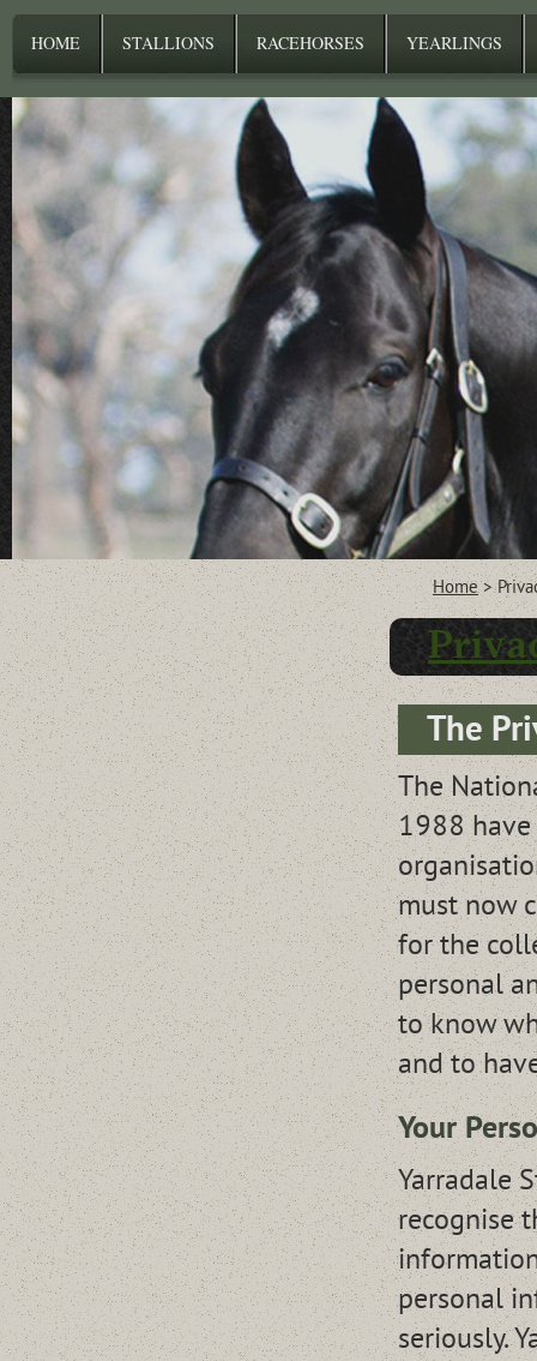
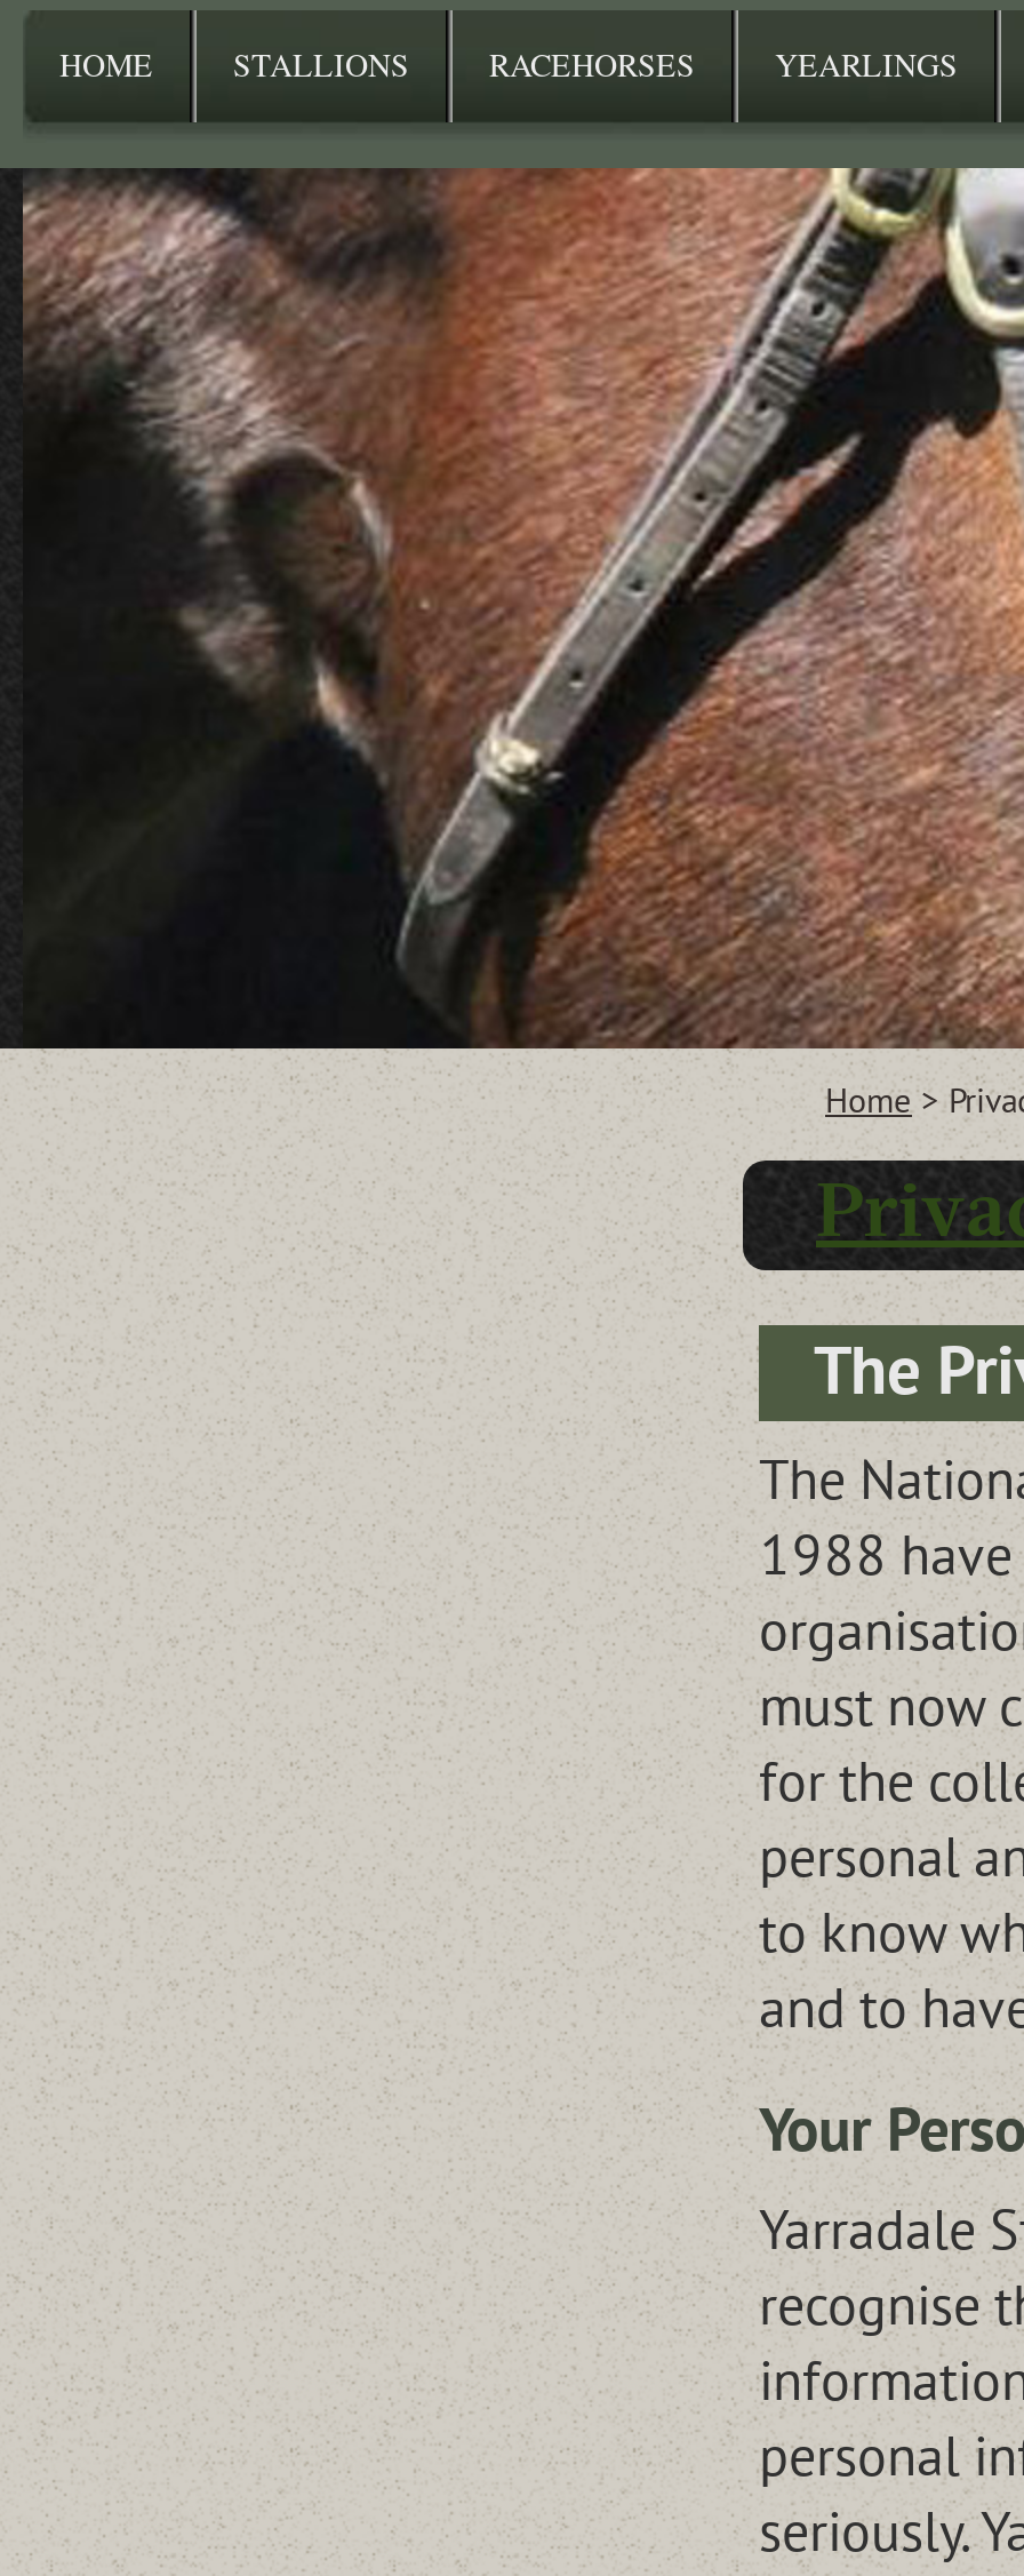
[11,96,533,560] [image] -> [23,166,1017,1051] [image]

